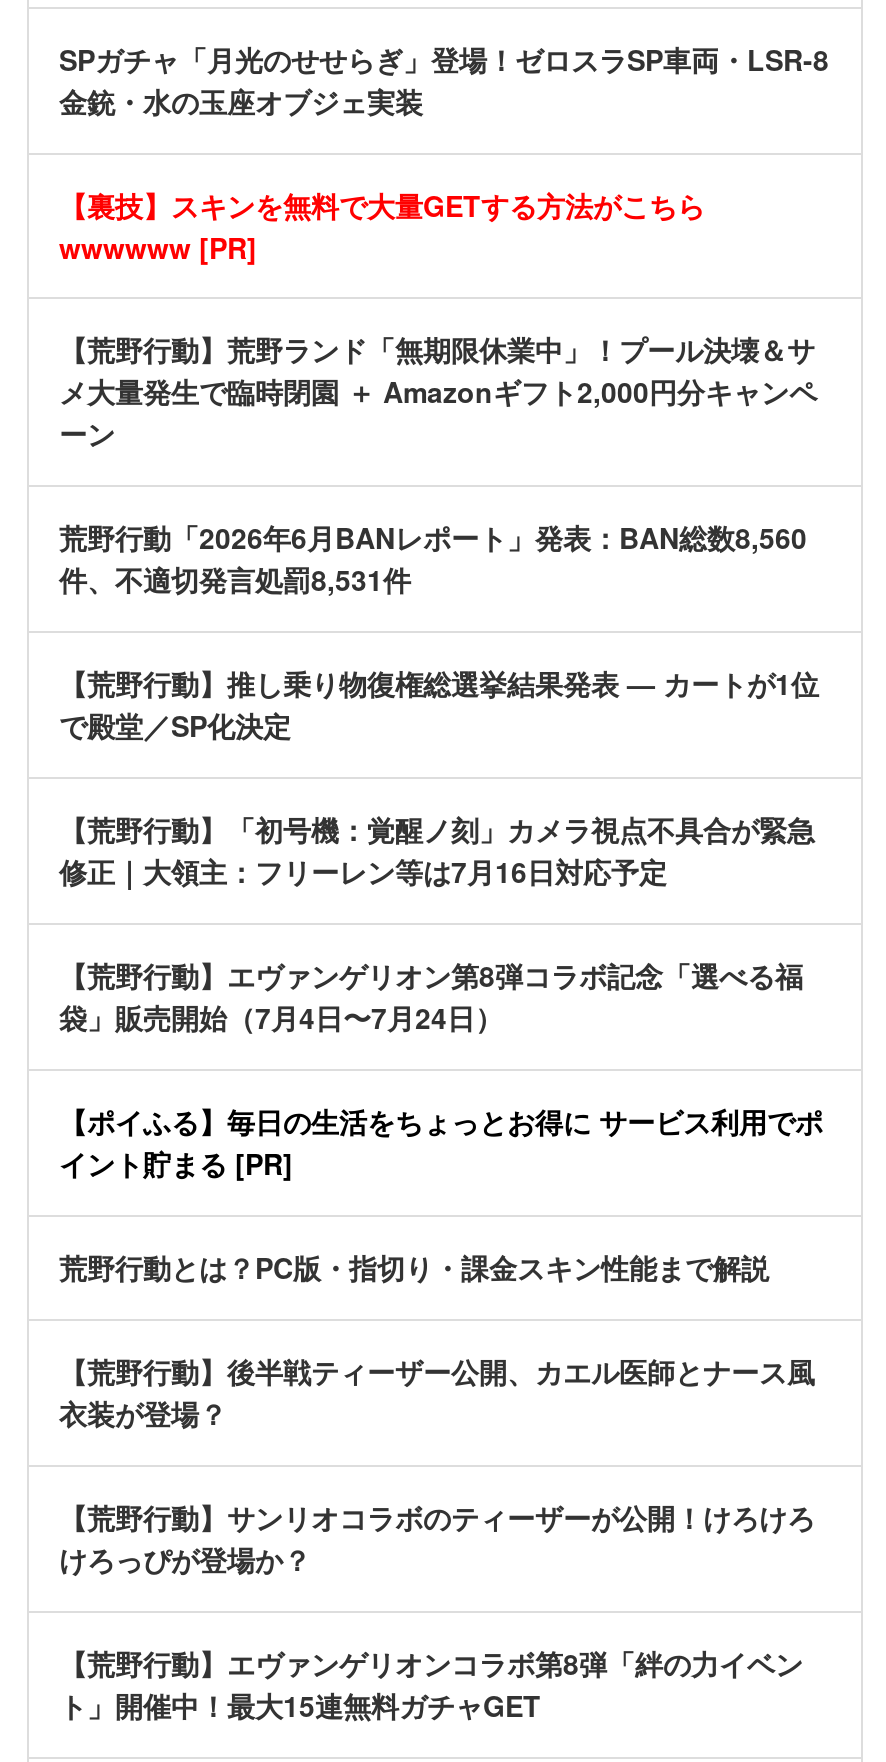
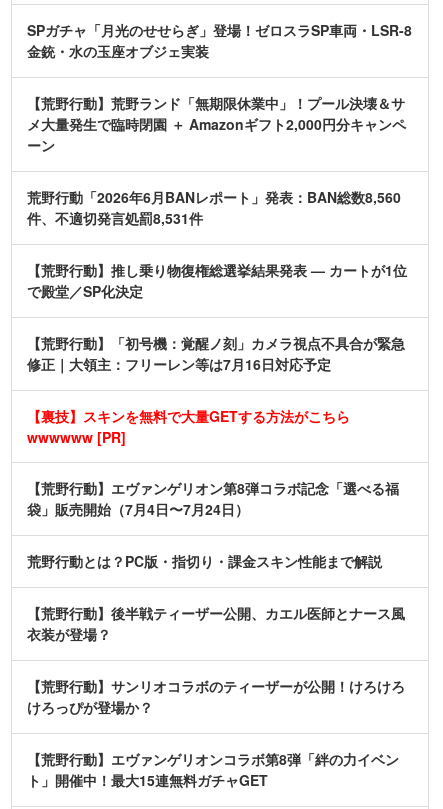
moved [59,185,705,267] -> [27,406,350,447]: 【裏技】スキンを無料で大量GETする方法がこちら | wwwwww [PR]
[59,1101,823,1183] 【ポイふる】毎日の生活をちょっとお得に サービス利用でポ | イント貯まる [PR] -> none

